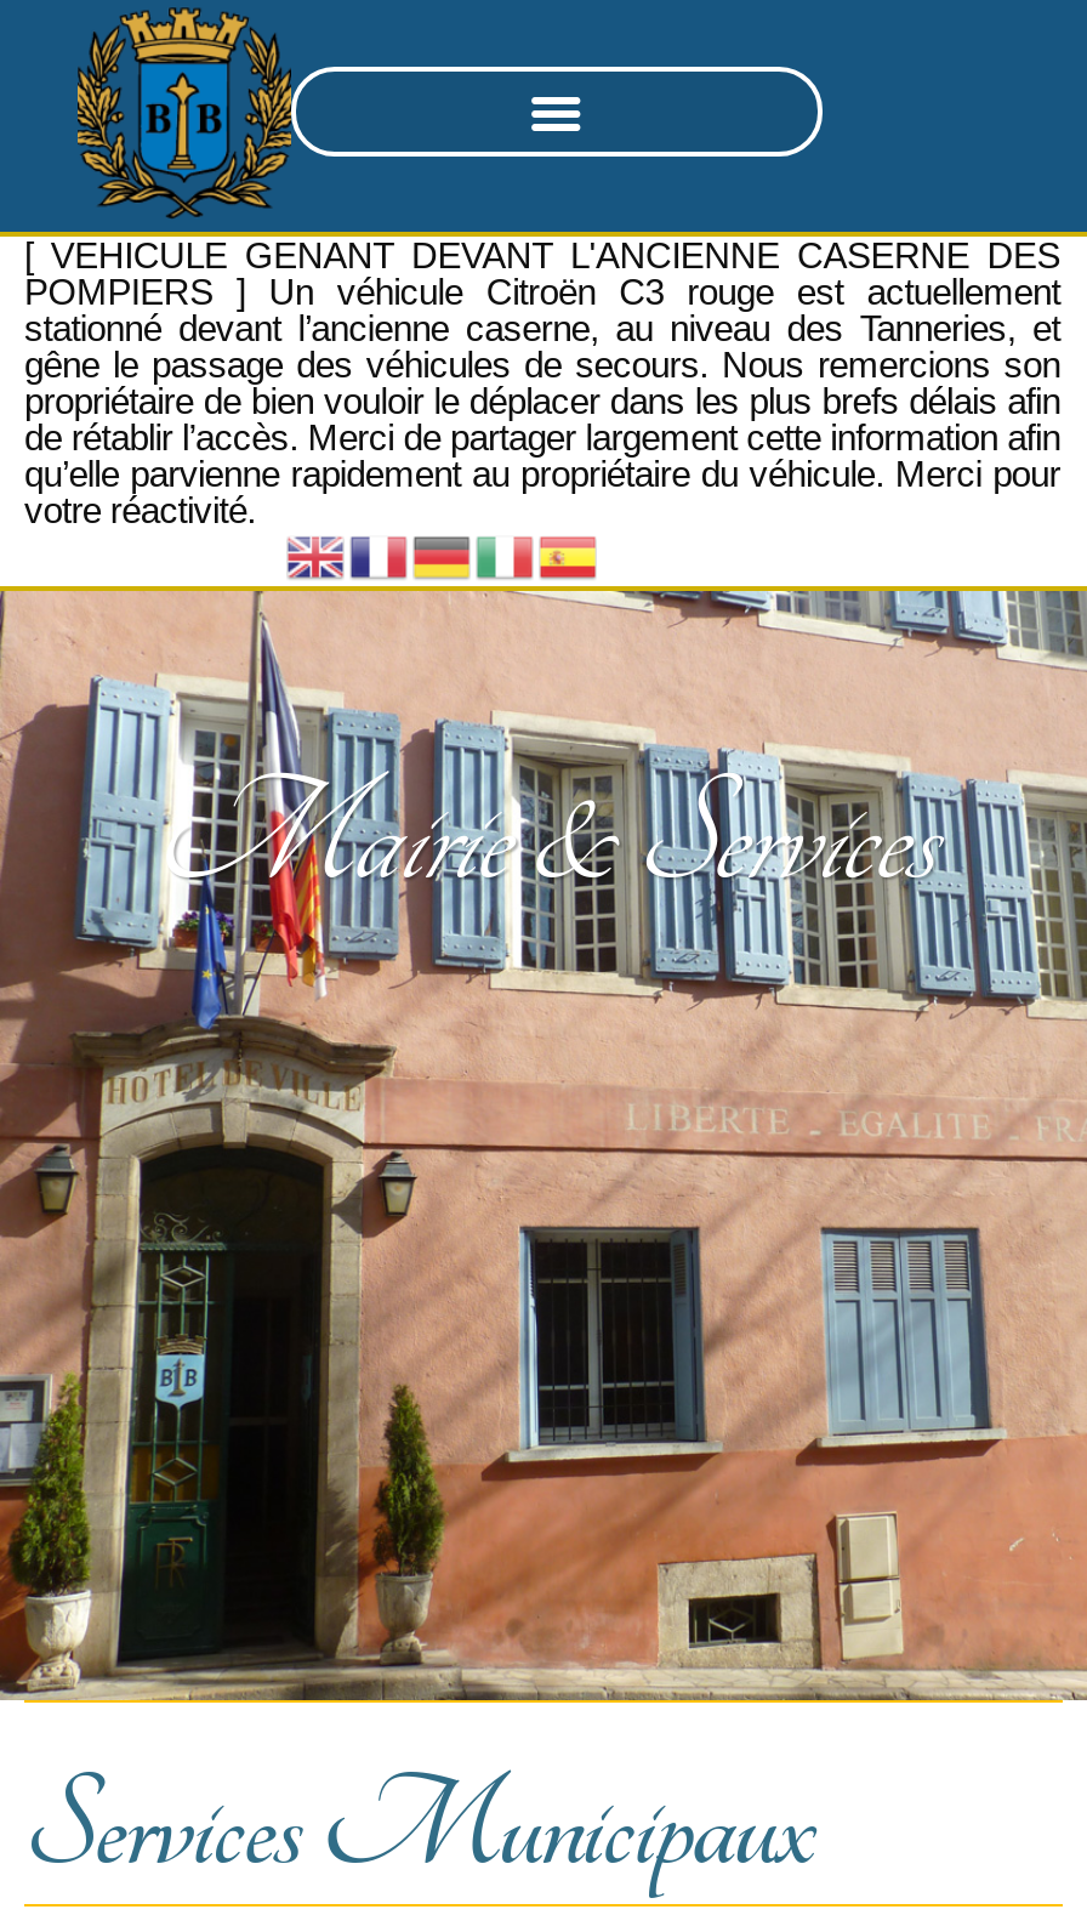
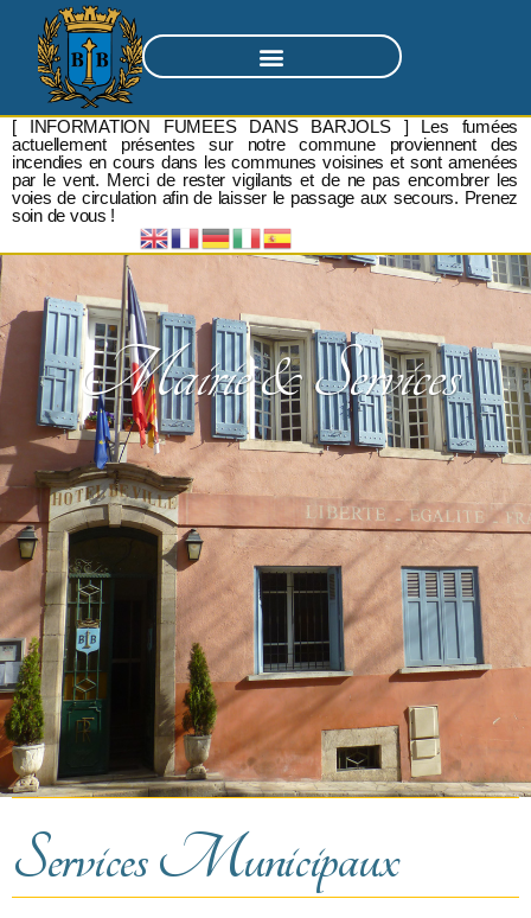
[24,233,1060,529] [ VEHICULE GENANT DEVANT L'ANCIENNE CASERNE DES | POMPIERS ] Un véhicule Citroën C3 rouge est actuellement | stationné devant l’ancienne caserne, au niveau des Tanneries, et | gêne le passage des véhicules de secours. Nous remercions son | propriétaire de bien vouloir le déplacer dans les plus brefs délais afin | de rétablir l’accès. Merci de partager largement cette information afin | qu’elle parvienne rapidement au propriétaire du véhicule. Merci pour | votre réactivité. -> [12,116,518,225] [ INFORMATION FUMEES DANS BARJOLS ] Les fumées | actuellement présentes sur notre commune proviennent des | incendies en cours dans les communes voisines et sont amenées | par le vent. Merci de rester vigilants et de ne pas encombrer les | voies de circulation afin de laisser le passage aux secours. Prenez | soin de vous !

